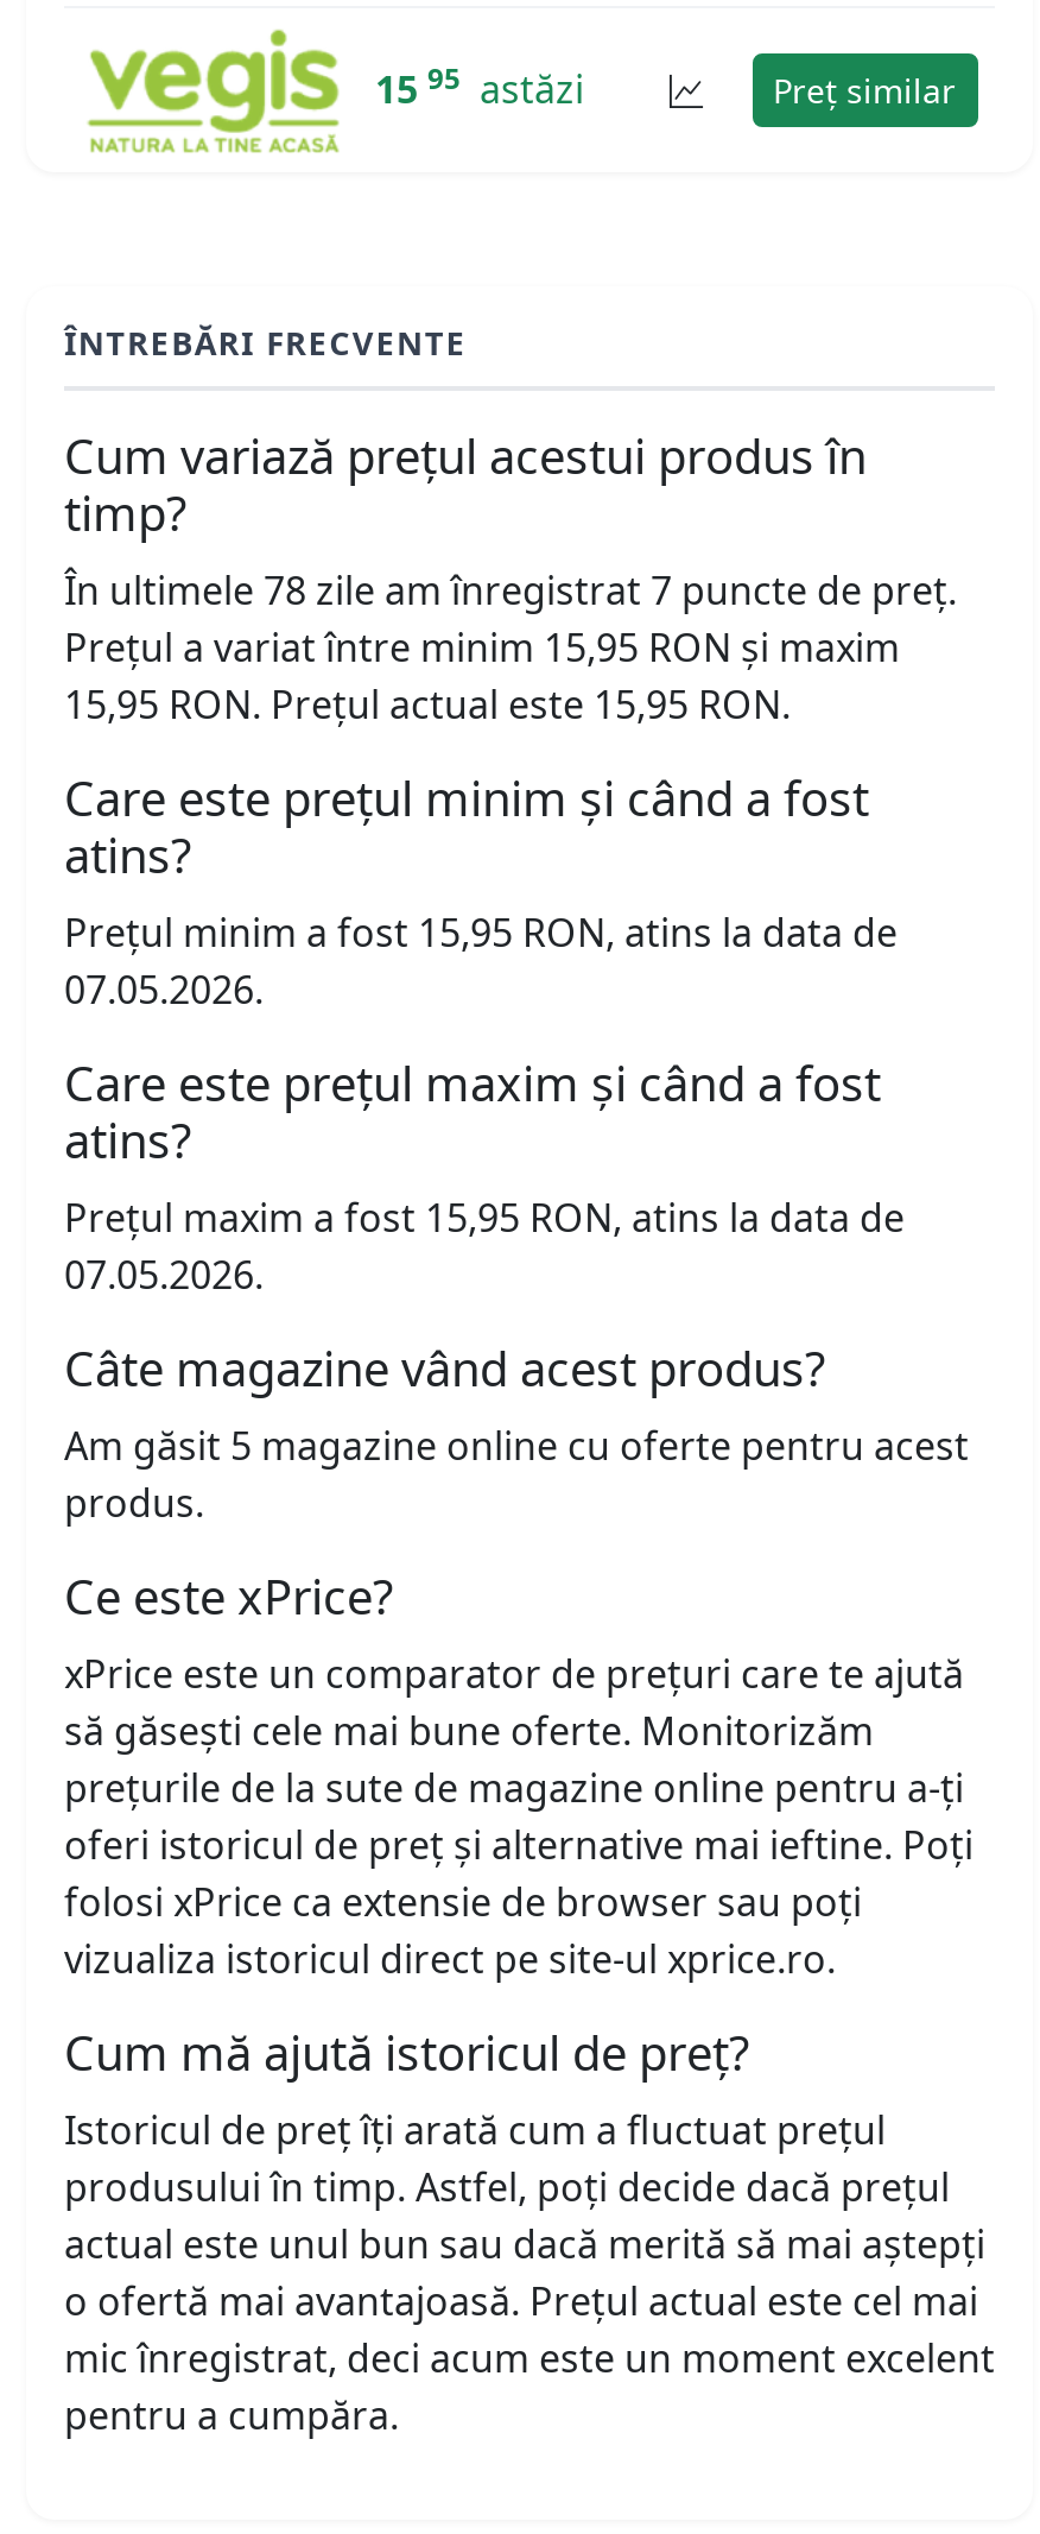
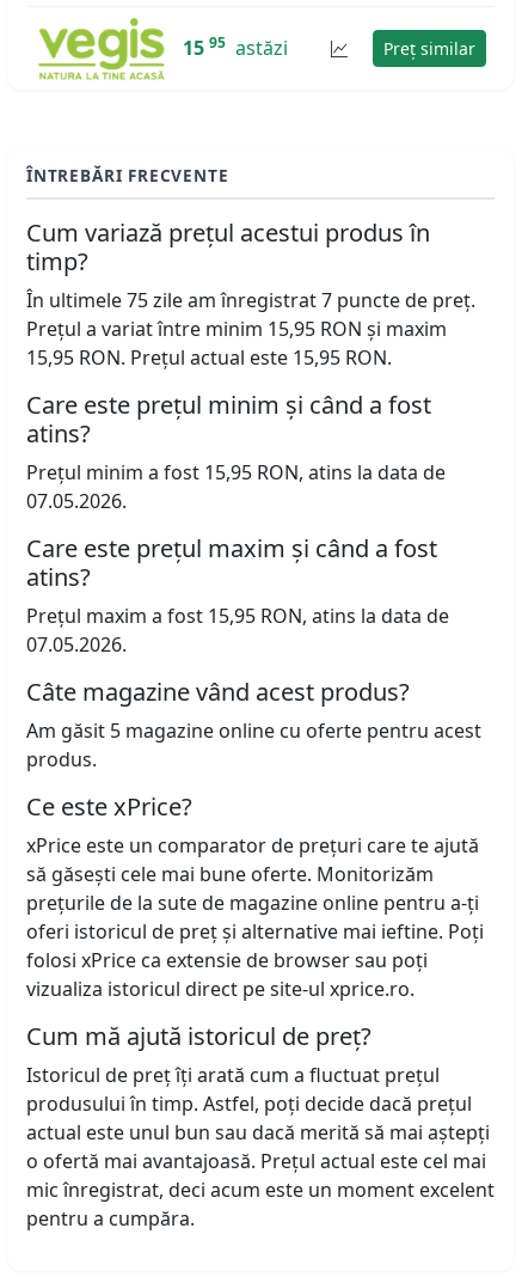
[64,565,957,617] În ultimele 78 zile am înregistrat 7 puncte de preț. -> [26,287,475,314] În ultimele 75 zile am înregistrat 7 puncte de preț.

